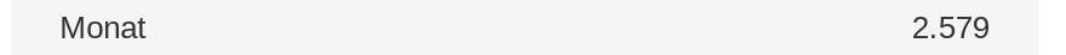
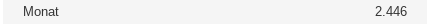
[912,10,989,45] 2.579 -> [375,4,407,19] 2.446

